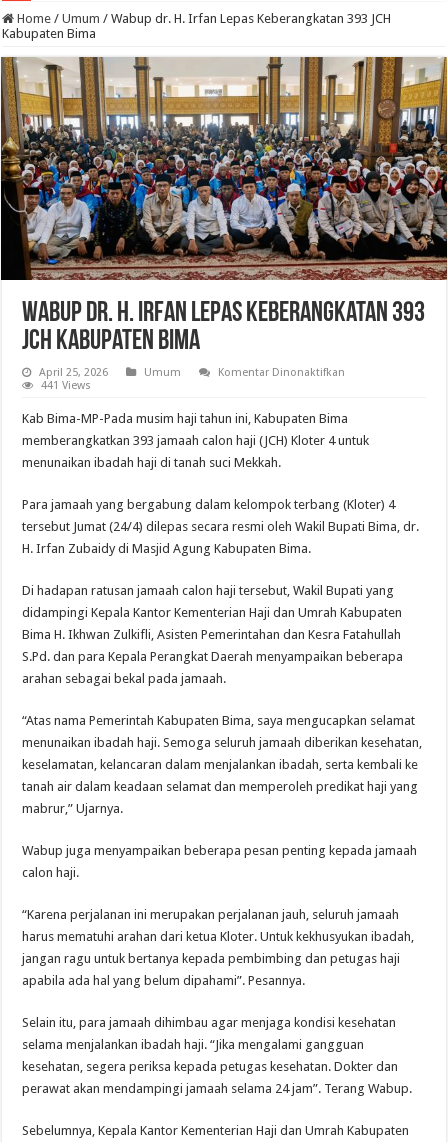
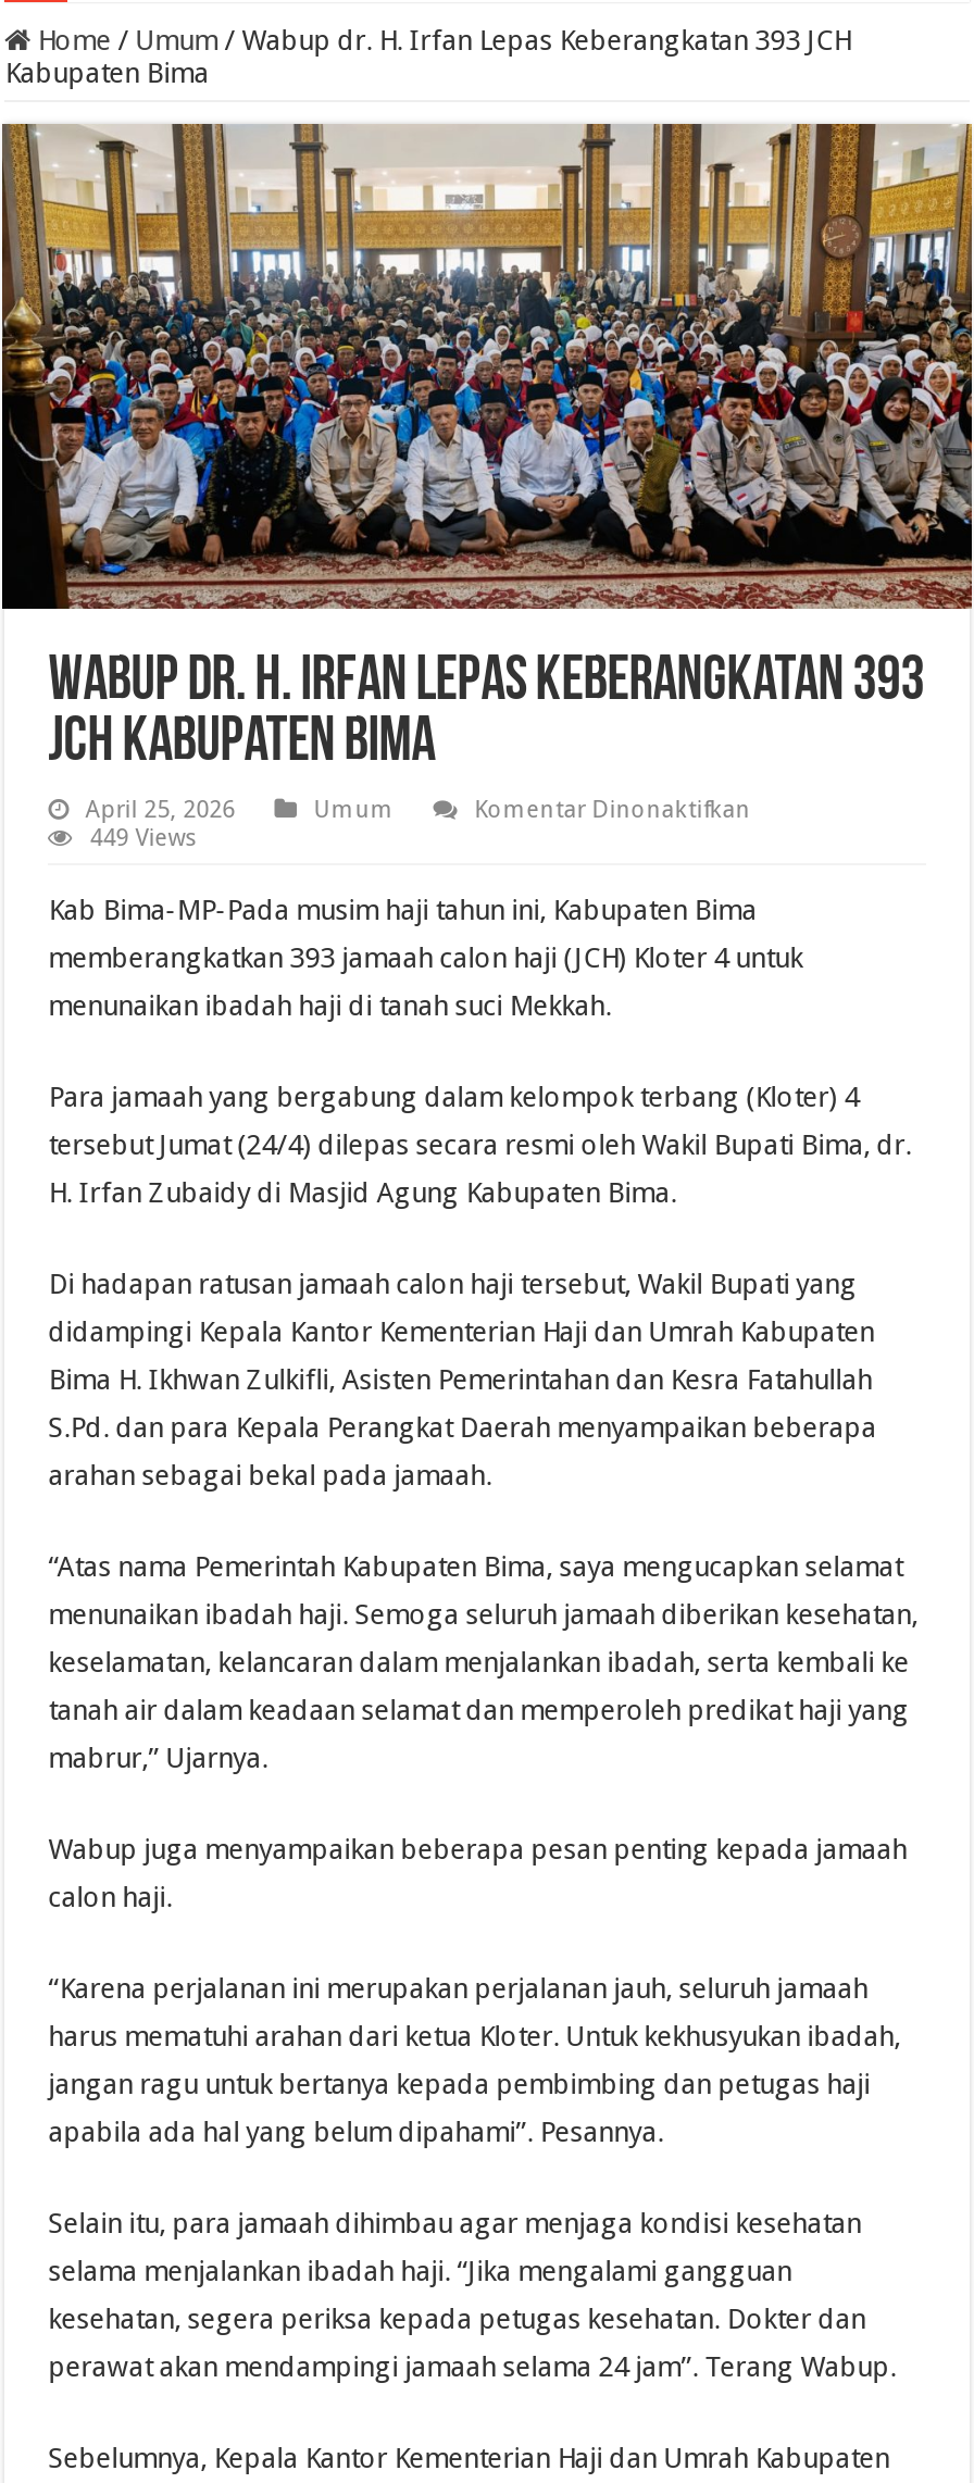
[41,379,91,392] 441 Views -> [90,824,198,852] 449 Views

